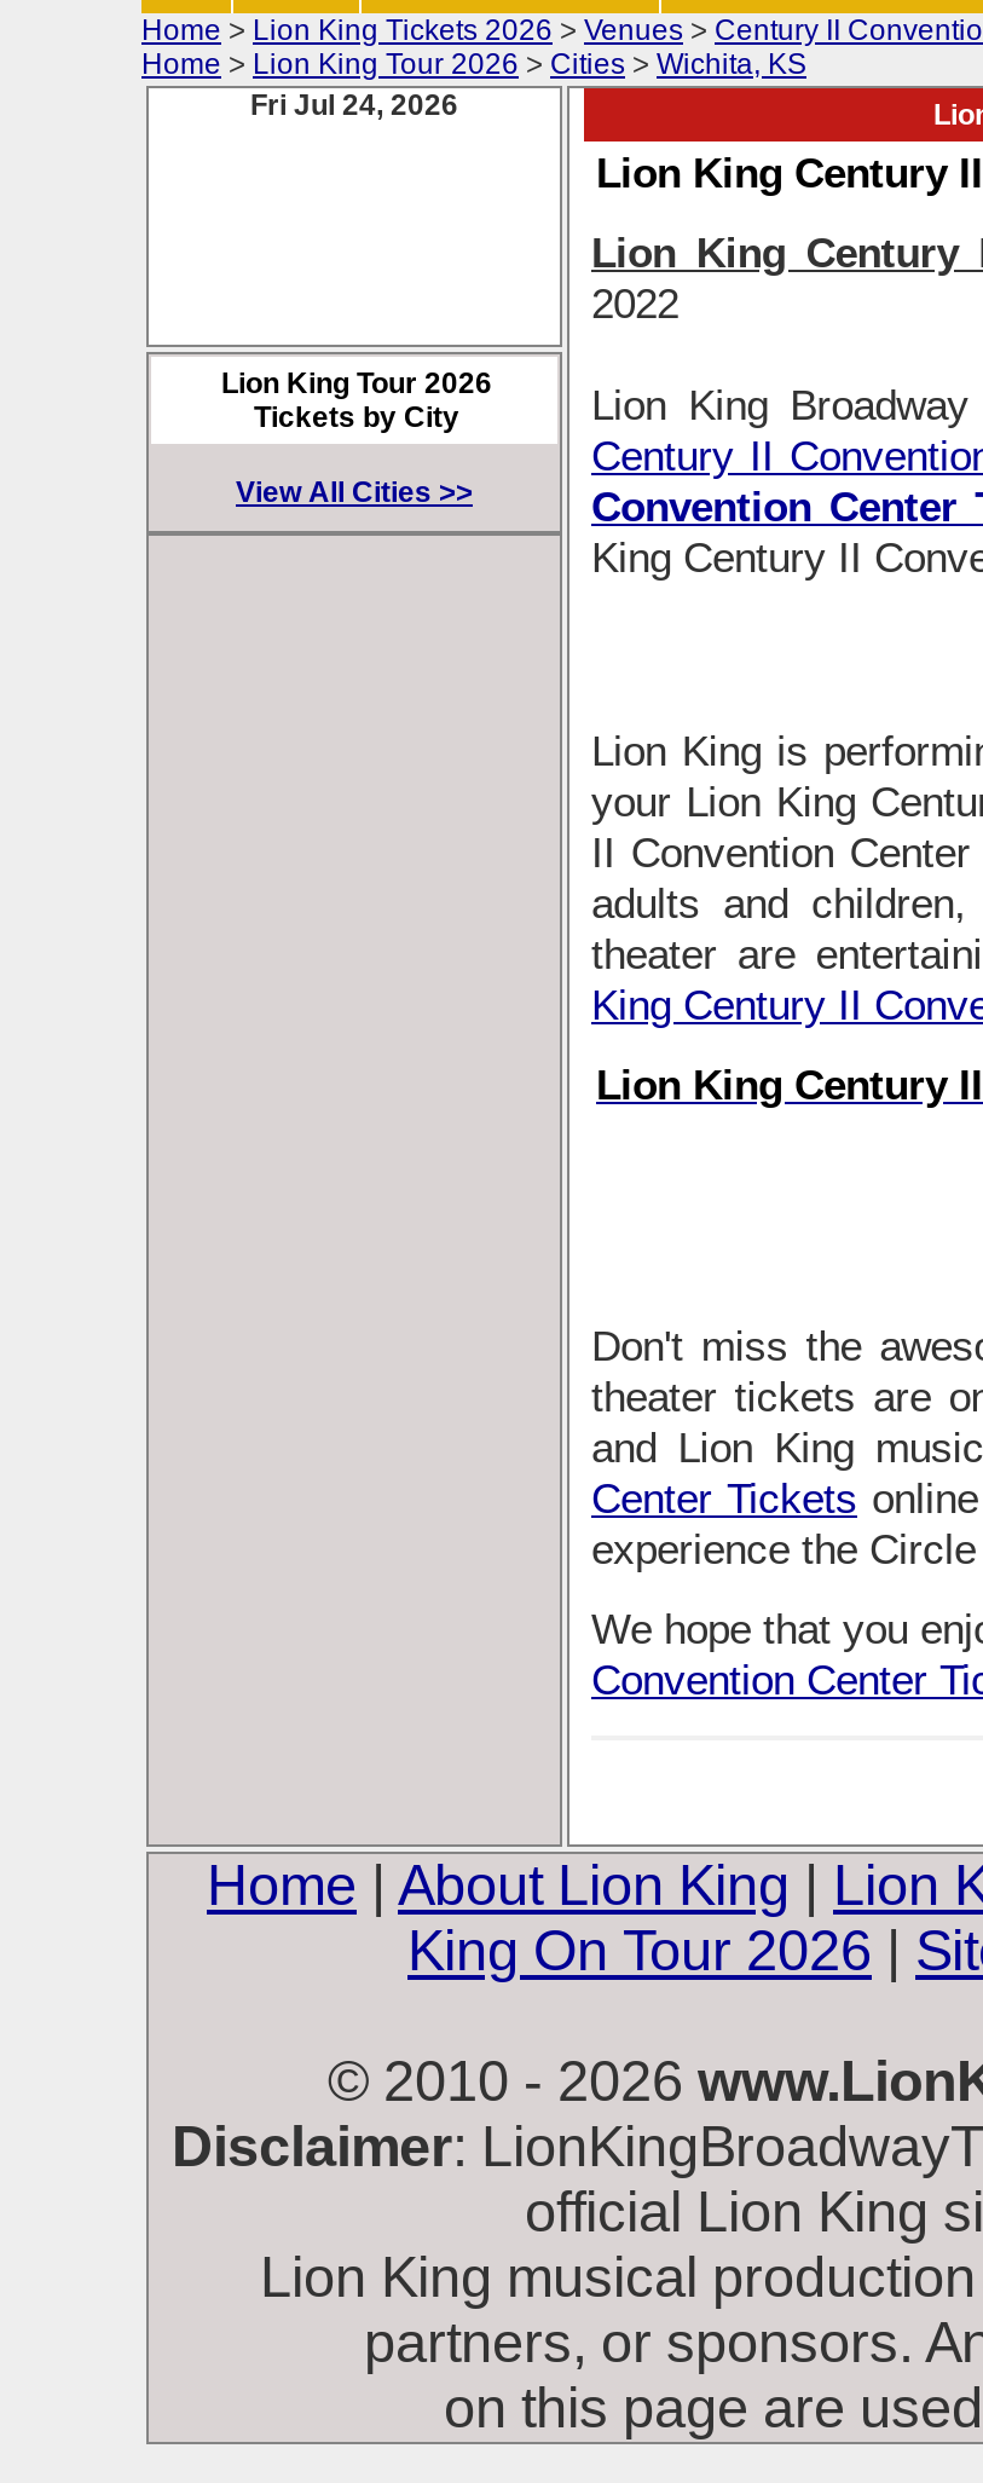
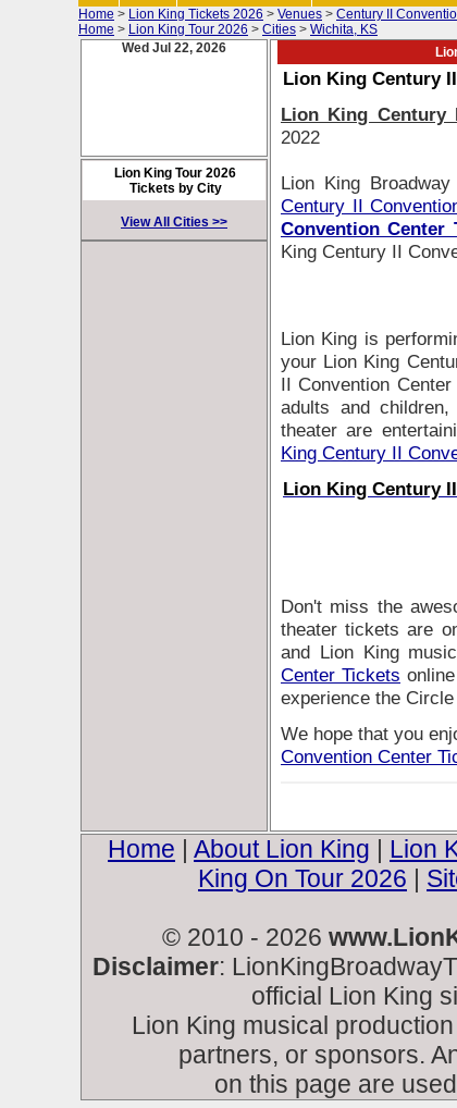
[250,88,458,122] FriJul24,2026 -> [122,40,226,56] WedJul22,2026

